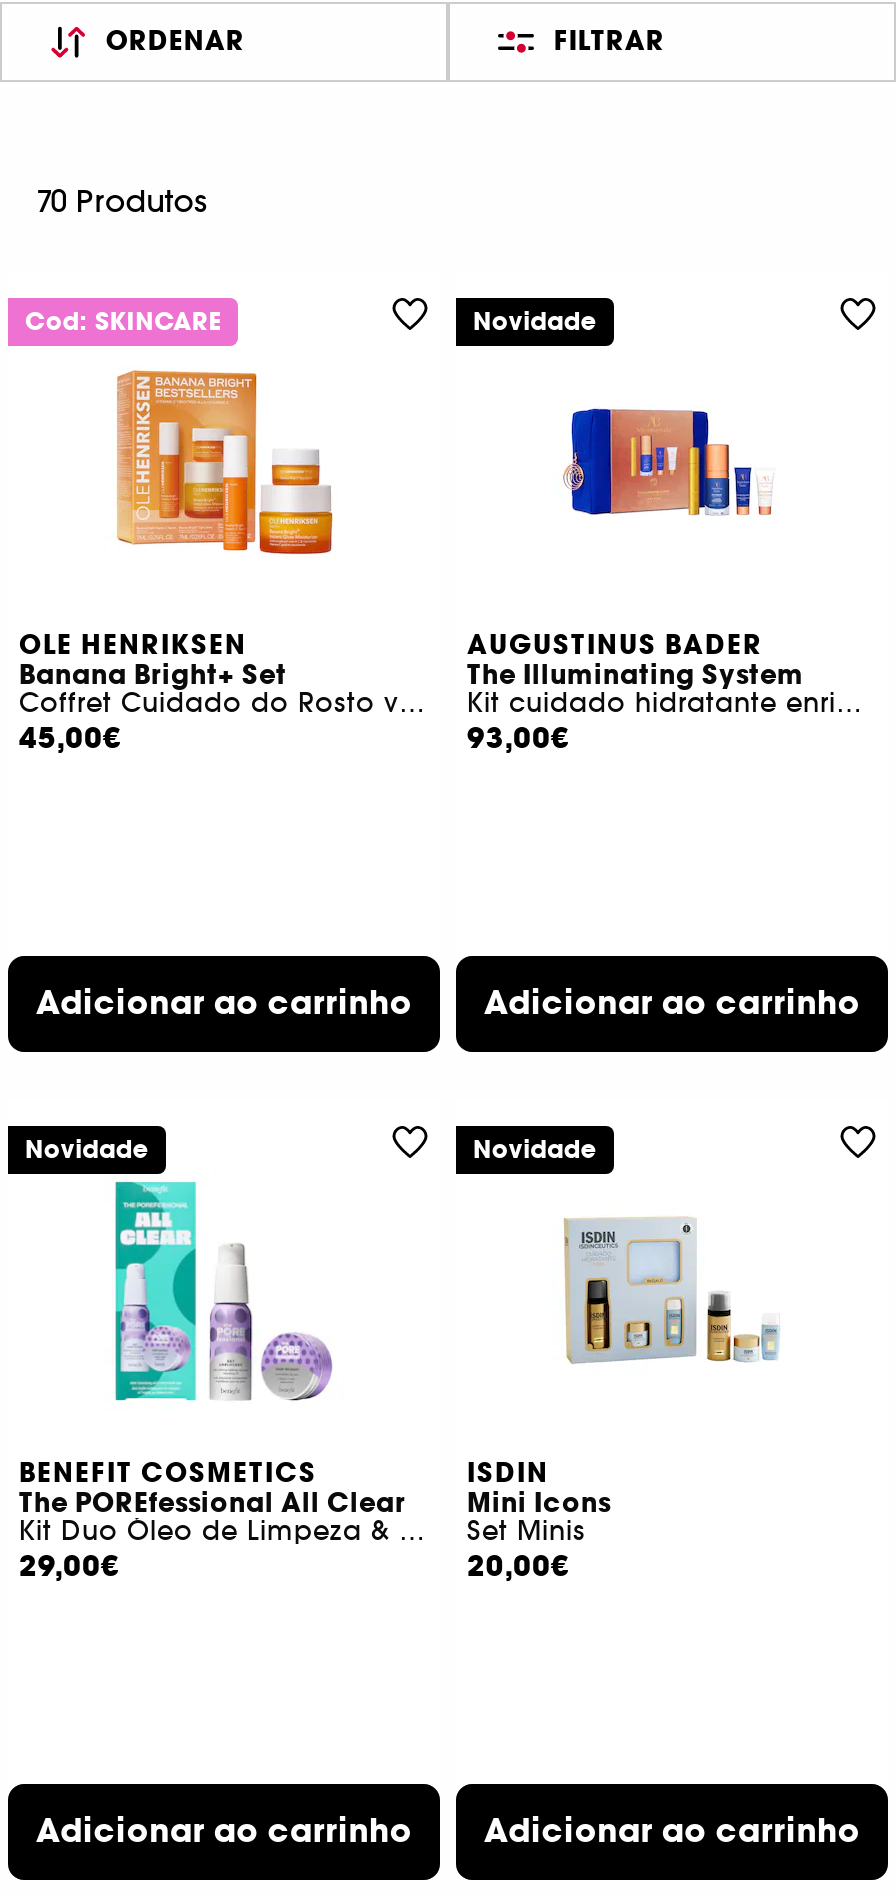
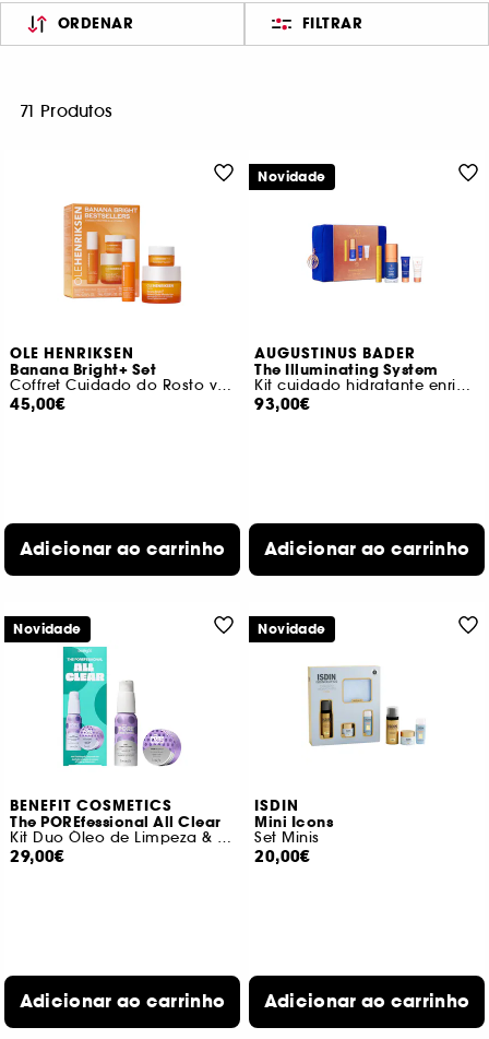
[36,182,207,220] 70 Produtos -> [20,101,112,121] 71 Produtos
[25,306,221,338] Cod: SKINCARE -> none

